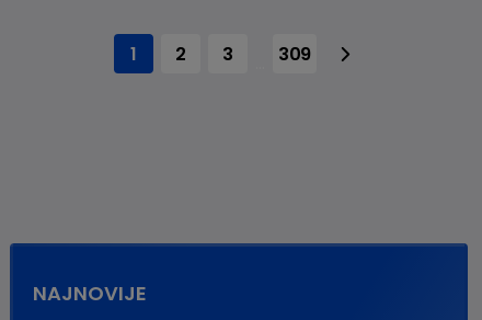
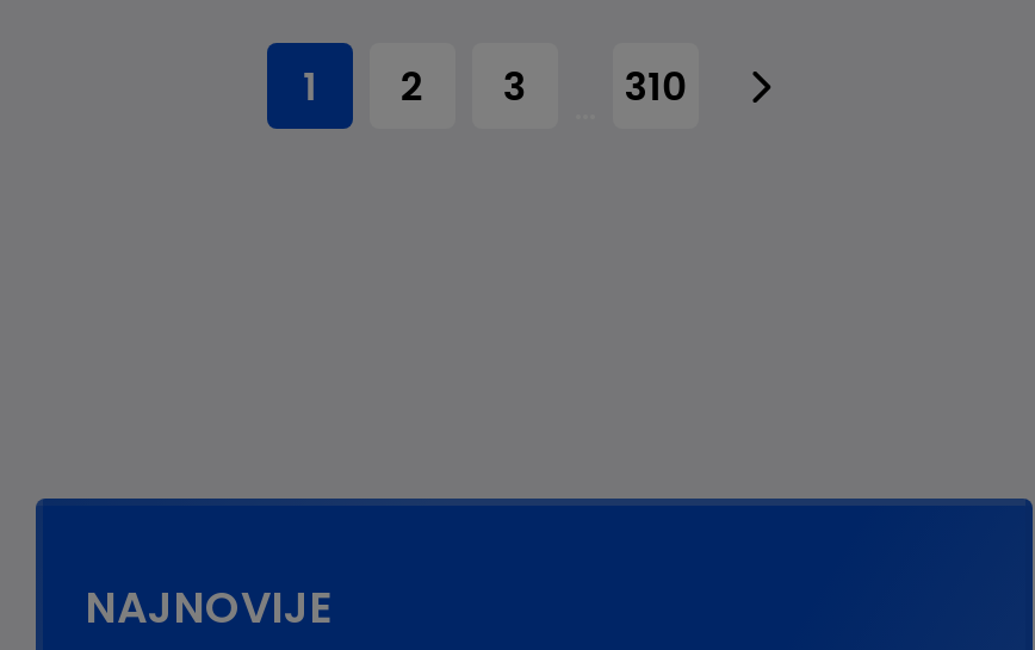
[130,41,311,76] 1 2 3 ... 309 -> [303,59,687,134] 1 2 3 ... 310

